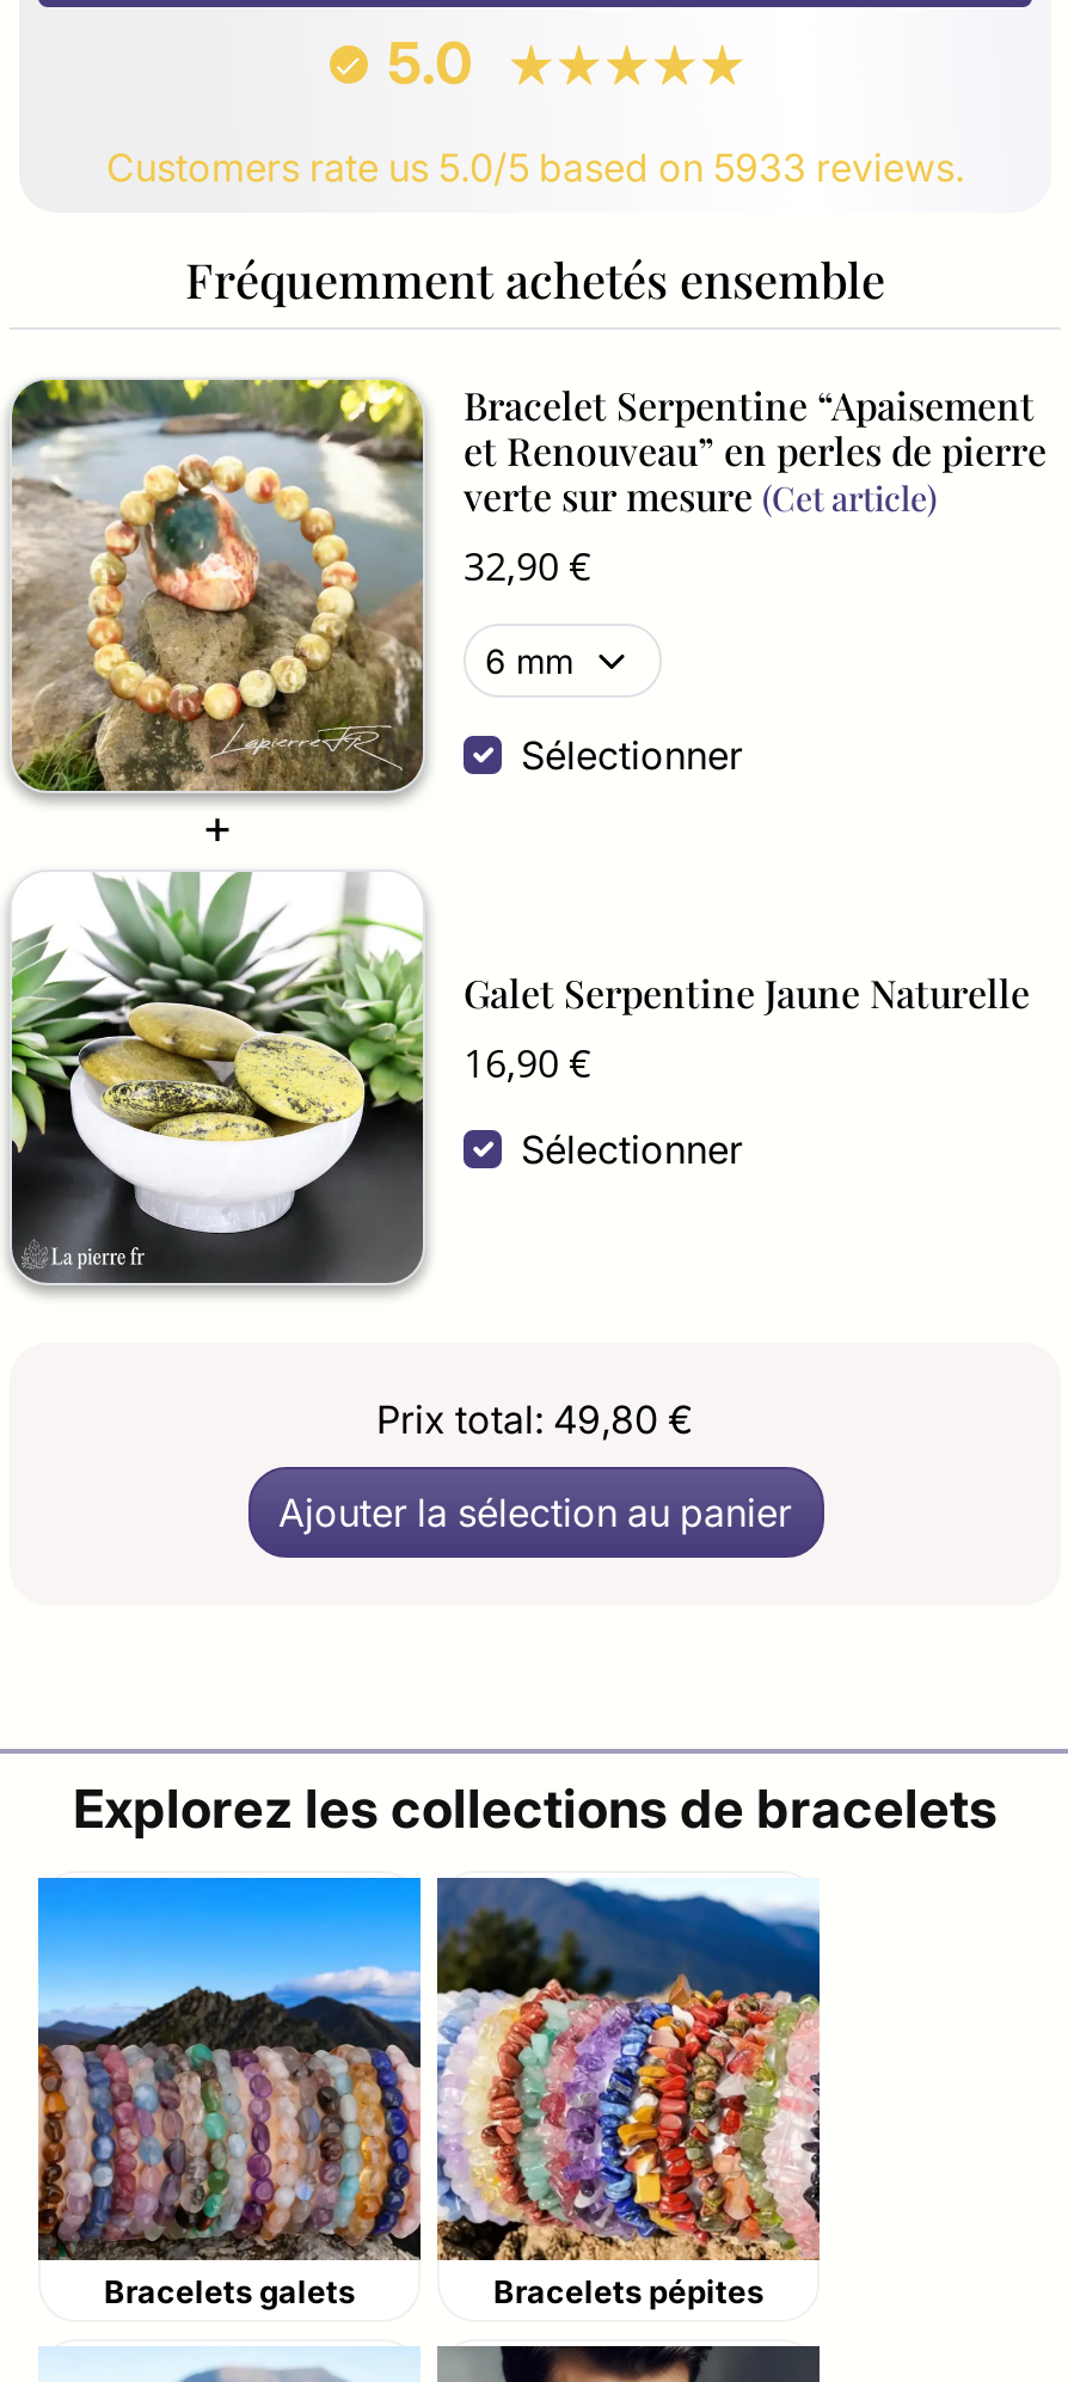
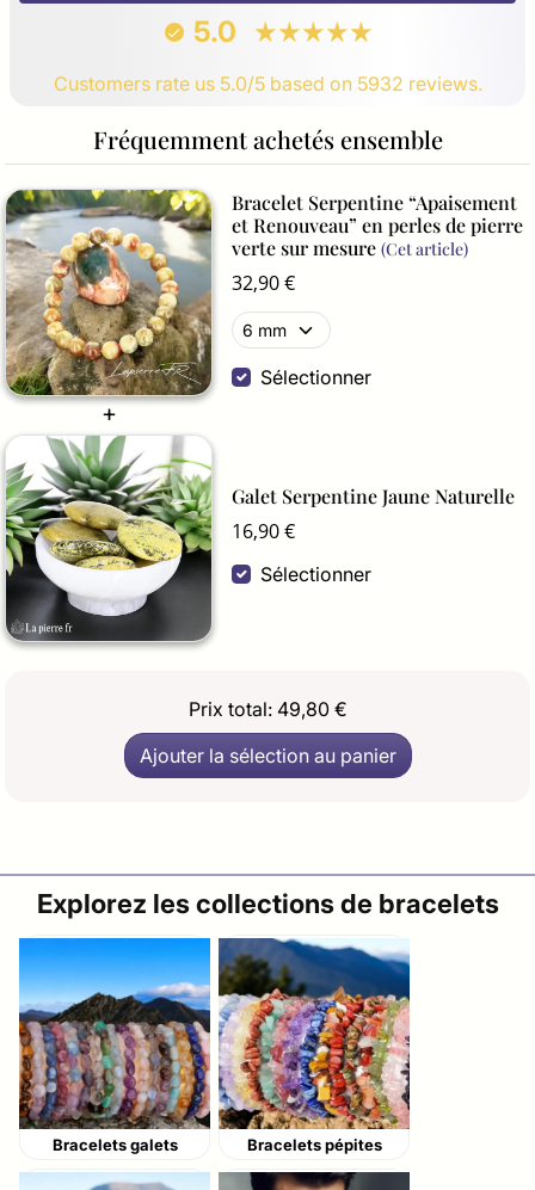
[106,143,964,191] Customers rate us 5.0/5 based on 5933 reviews. -> [53,71,482,95] Customers rate us 5.0/5 based on 5932 reviews.

